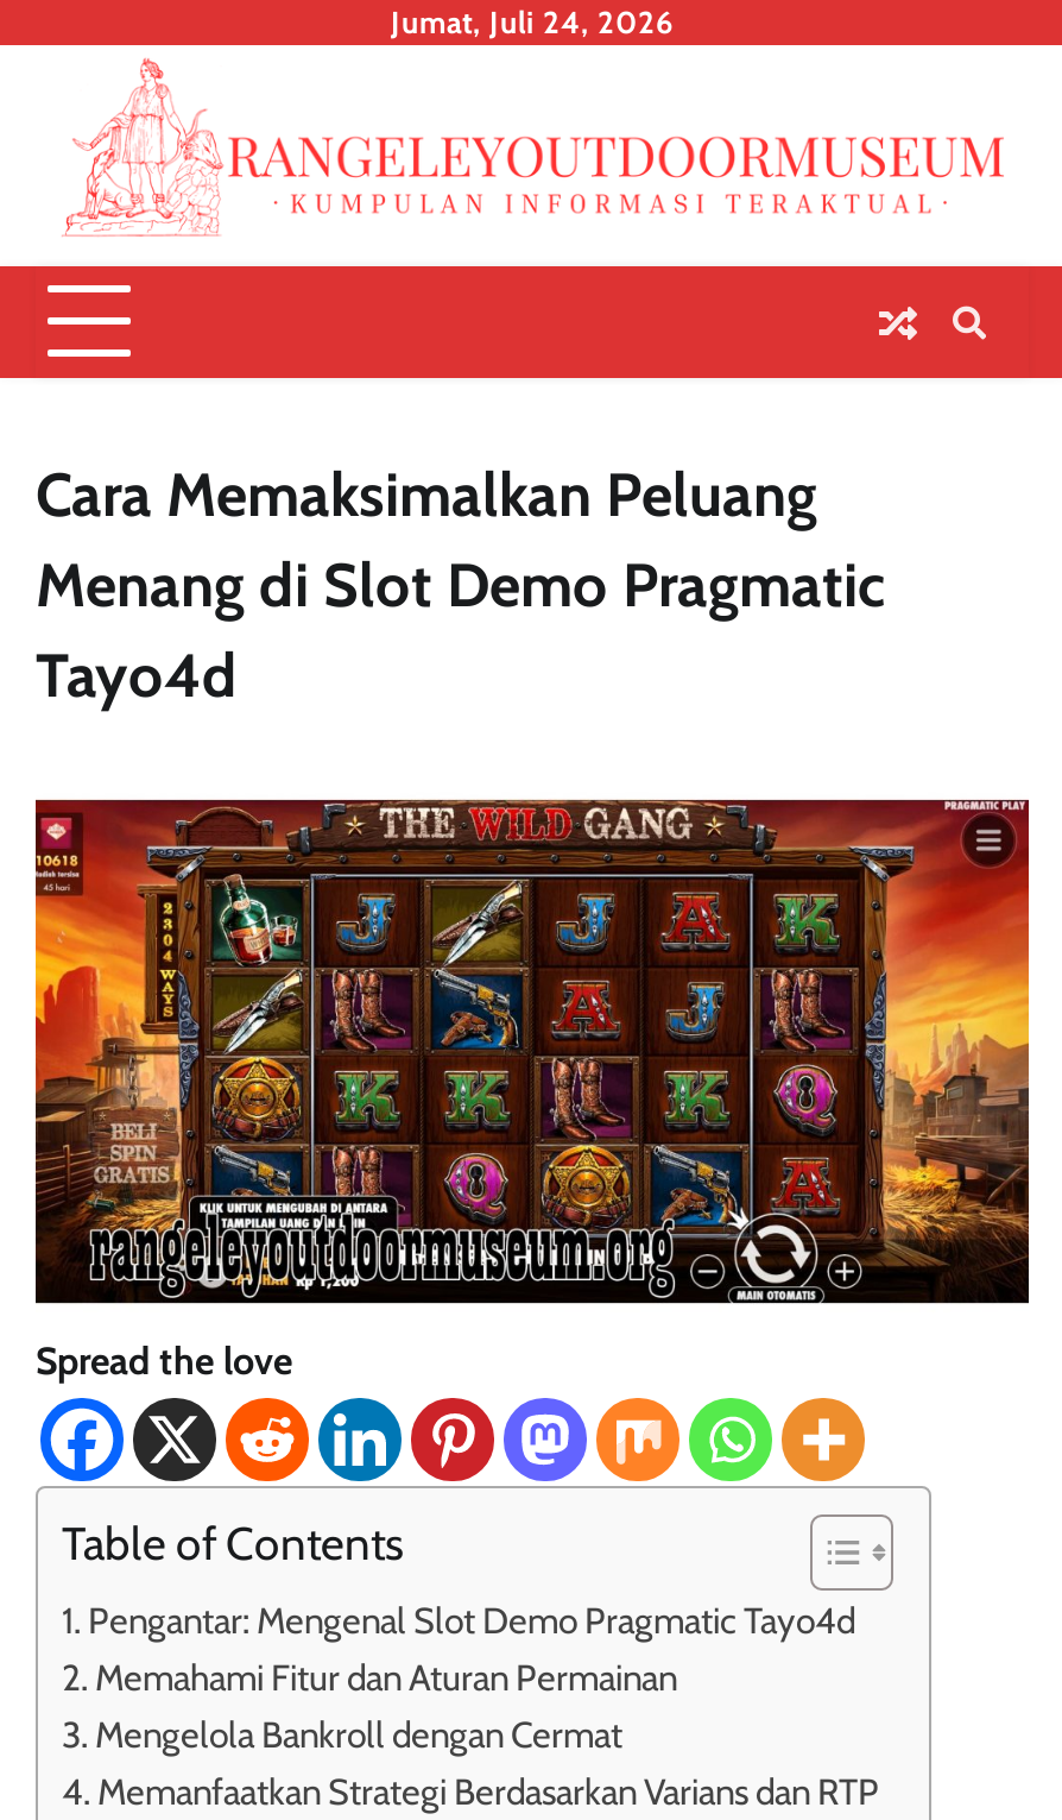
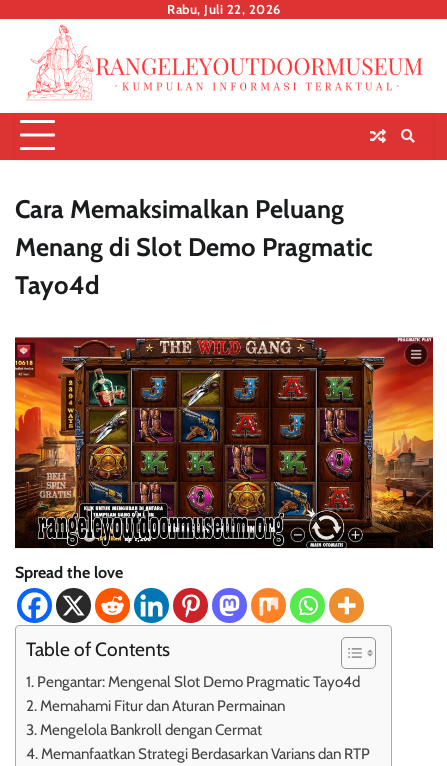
[391,5,674,40] Jumat, Juli 24, 2026 -> [167,2,281,17] Rabu, Juli 22, 2026

